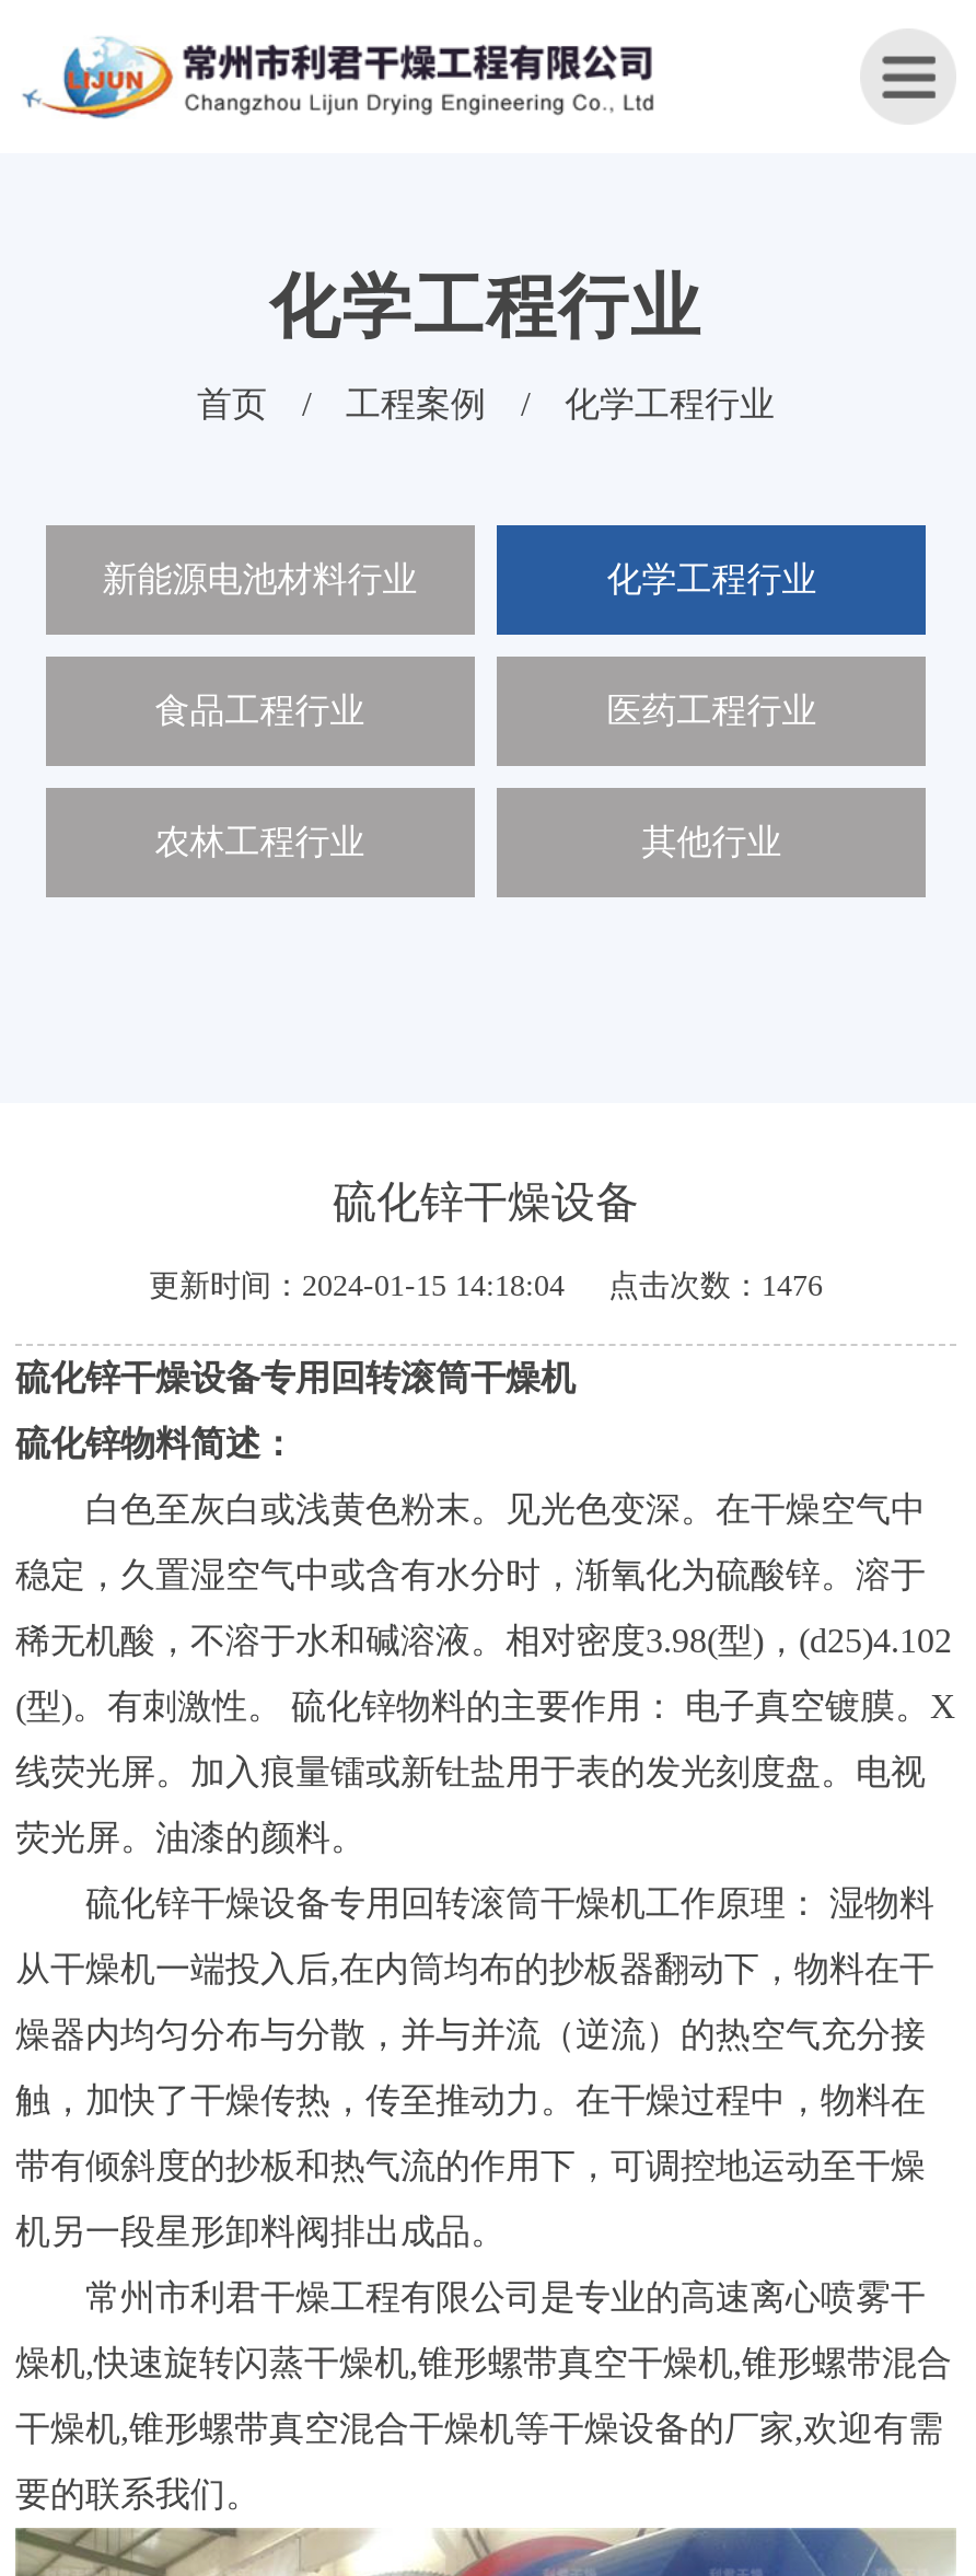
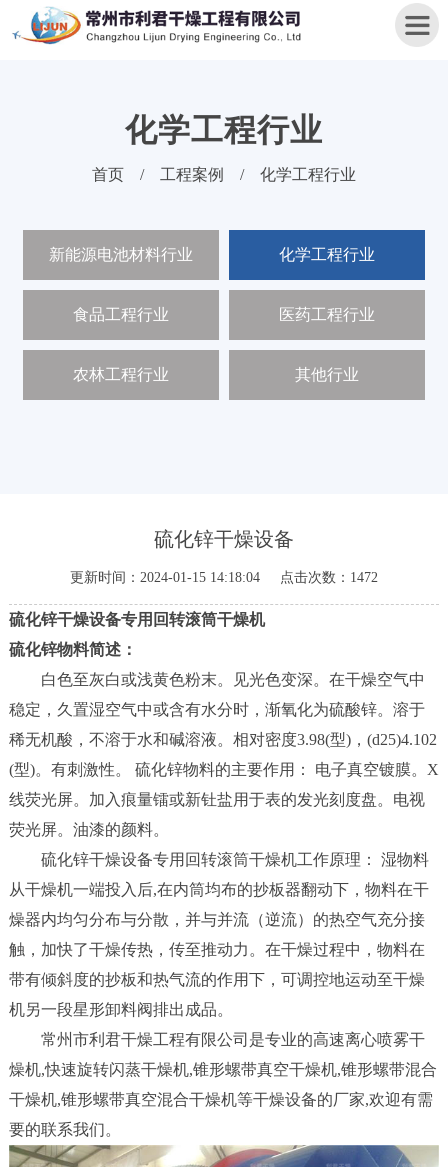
[149,1269,823,1302] 更新时间：2024-01-15 14:18:04 点击次数：1476 -> [70,570,378,585] 更新时间：2024-01-15 14:18:04 点击次数：1472

